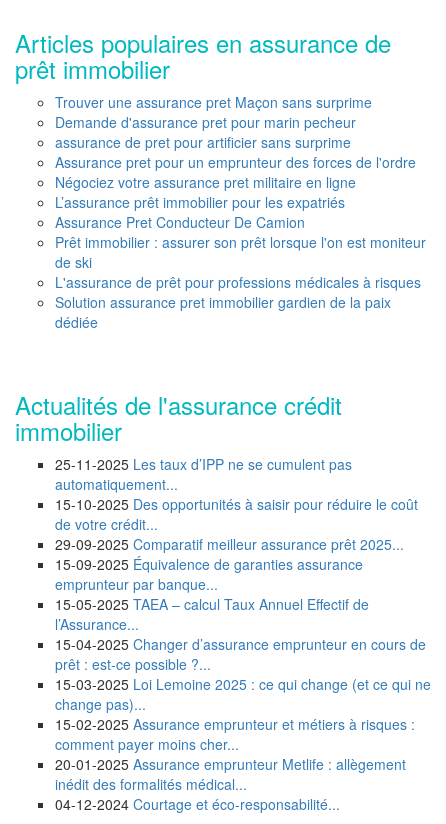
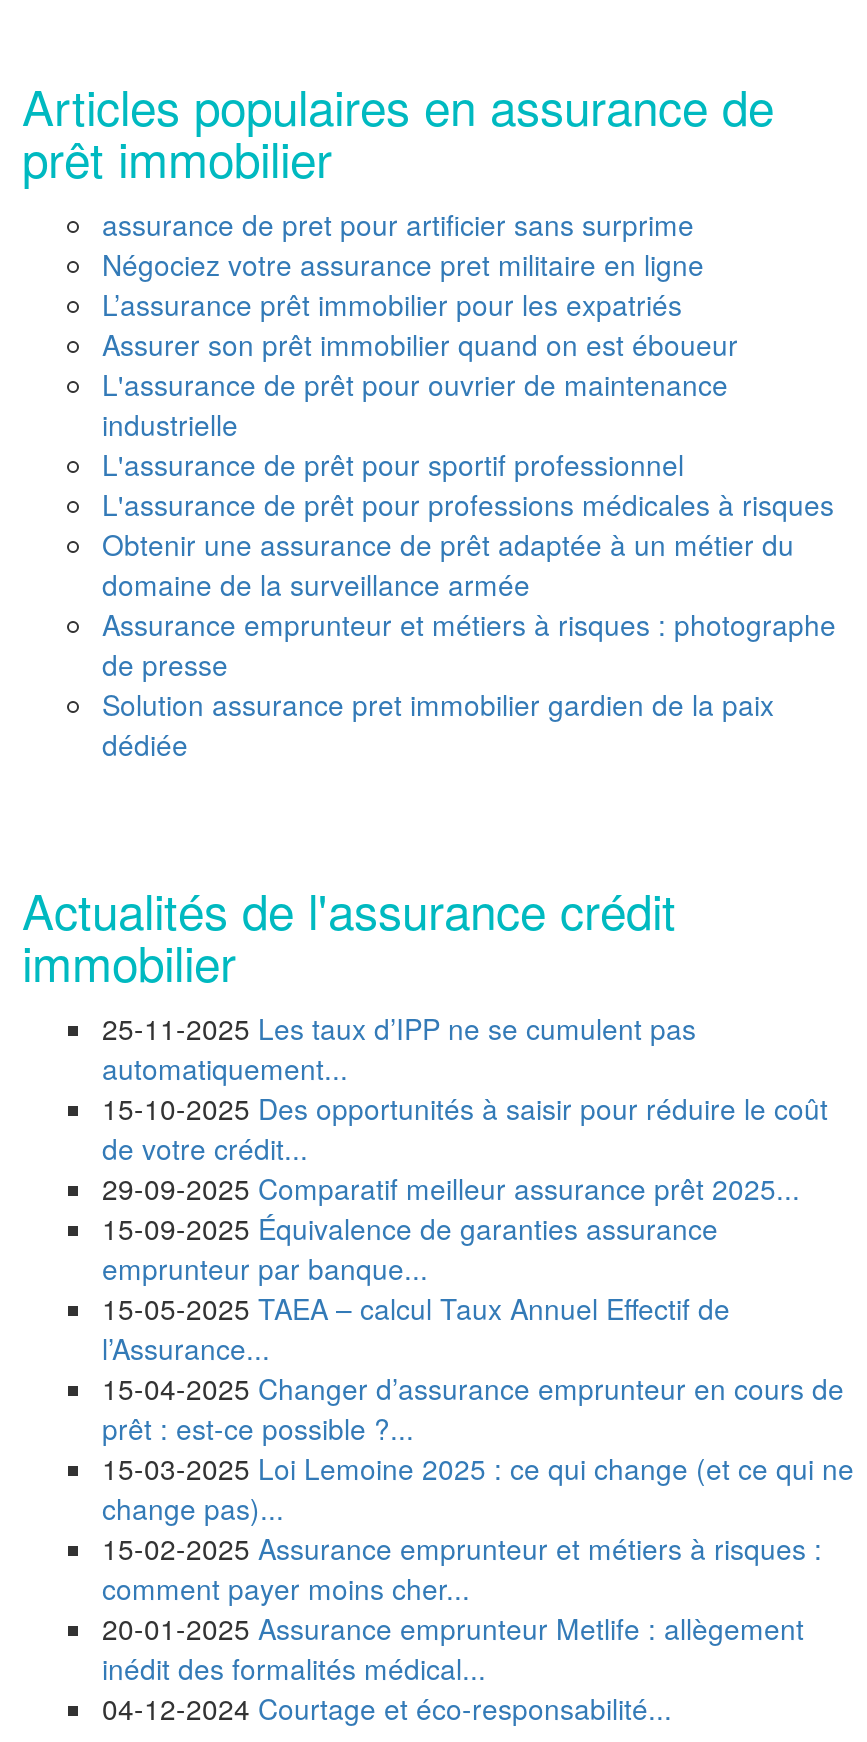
[55,92,372,132] Trouver une assurance pret Maçon sans surprime | Demande d'assurance pret pour marin pecheur -> none
moved [55,132,351,152] -> [102,204,694,244]: assurance de pret pour artificier sans surprime
[55,152,416,172] Assurance pret pour un emprunteur des forces de l'ordre -> none
moved [55,172,356,212] -> [102,244,704,324]: Négociez votre assurance pret militaire en ligne | L’assurance prêt immobilier pour les expatriés
[55,212,426,272] Assurance Pret Conducteur De Camion | Prêt immobilier : assurer son prêt lorsque l'on est moniteur | de ski -> [102,324,738,484] Assurer son prêt immobilier quand on est éboueur | L'assurance de prêt pour ouvrier de maintenance | industrielle | L'assurance de prêt pour sportif professionnel
moved [55,272,421,292] -> [102,484,834,524]: L'assurance de prêt pour professions médicales à risques
none -> [102,524,836,684] Obtenir une assurance de prêt adaptée à un métier du | domaine de la surveillance armée | Assurance emprunteur et métiers à risques : photographe | de presse

